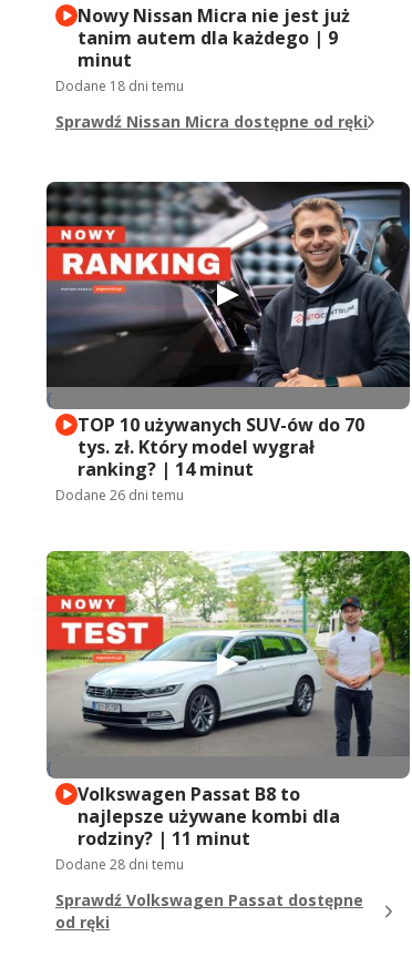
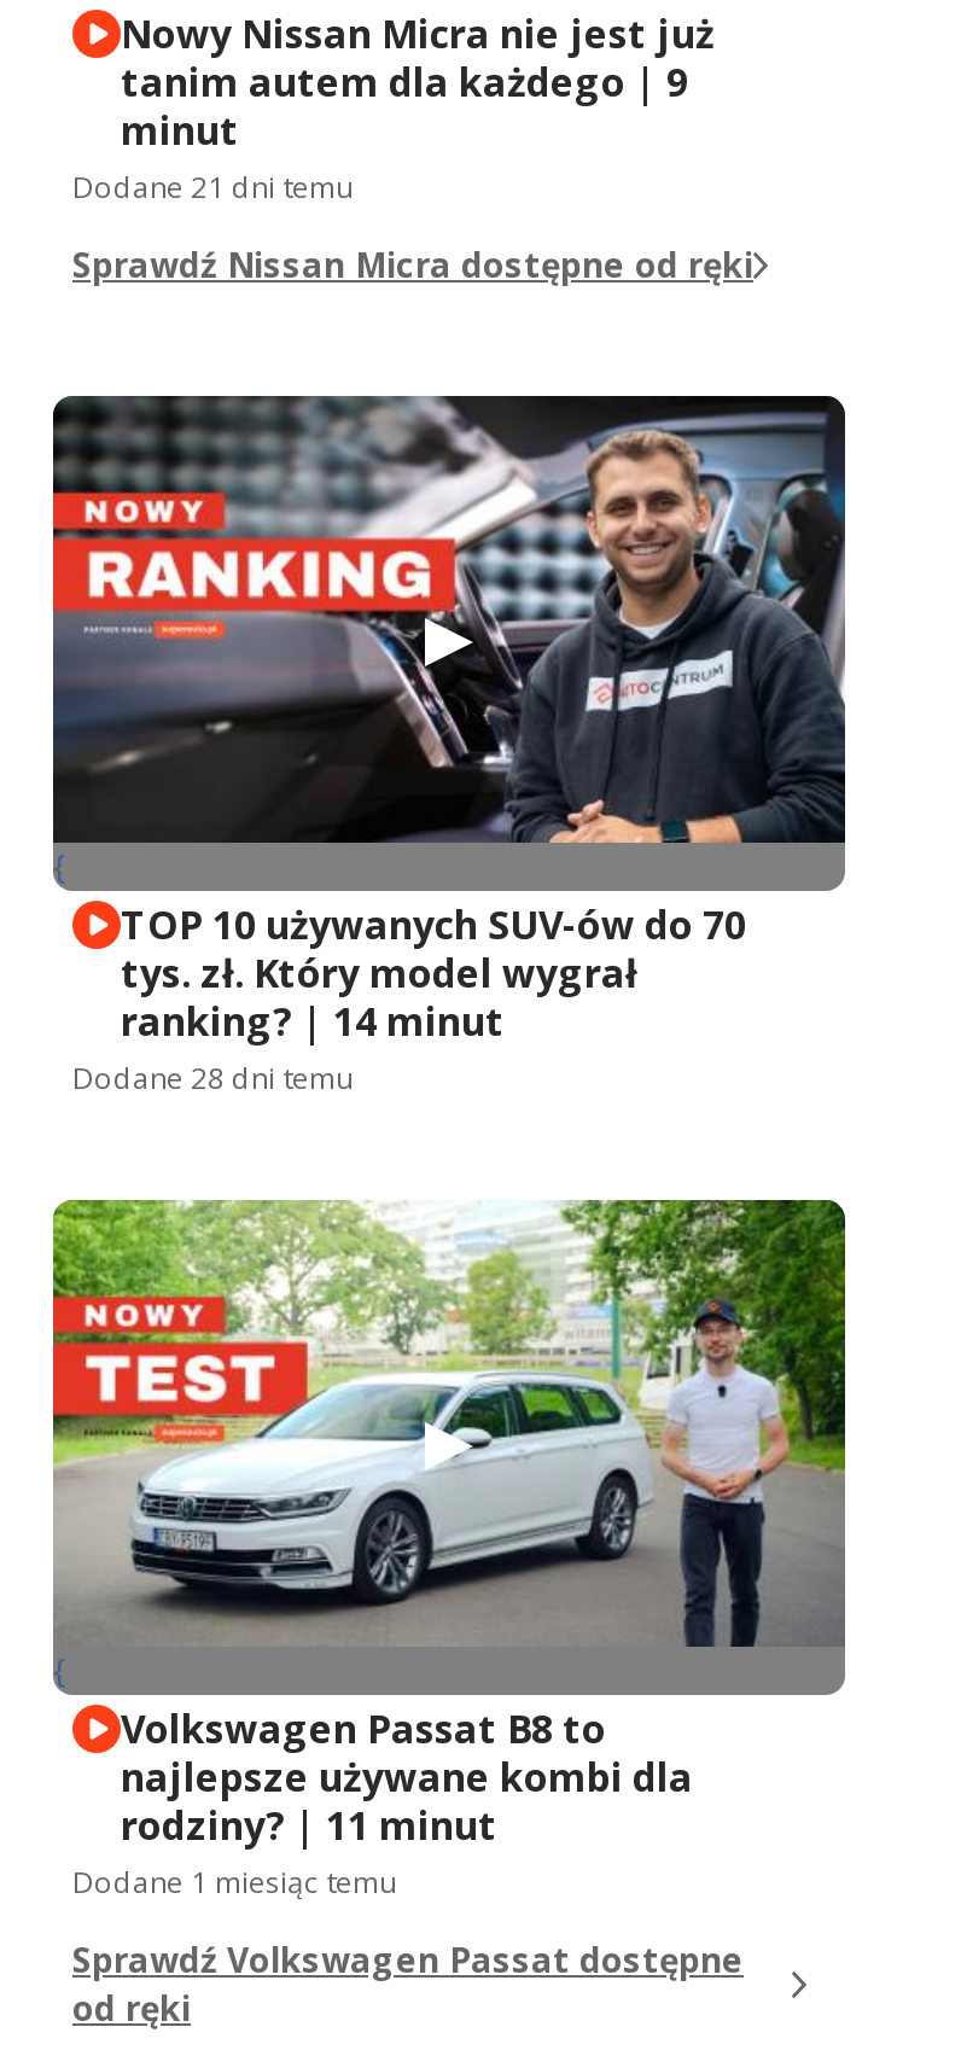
[55,76,184,95] Dodane 18 dni temu -> [72,166,353,207] Dodane 21 dni temu
[55,485,184,504] Dodane 26 dni temu -> none
moved [55,855,184,873] -> [72,1057,353,1098]: Dodane 28 dni temu
none -> [72,1861,396,1902] Dodane 1 miesiąc temu

